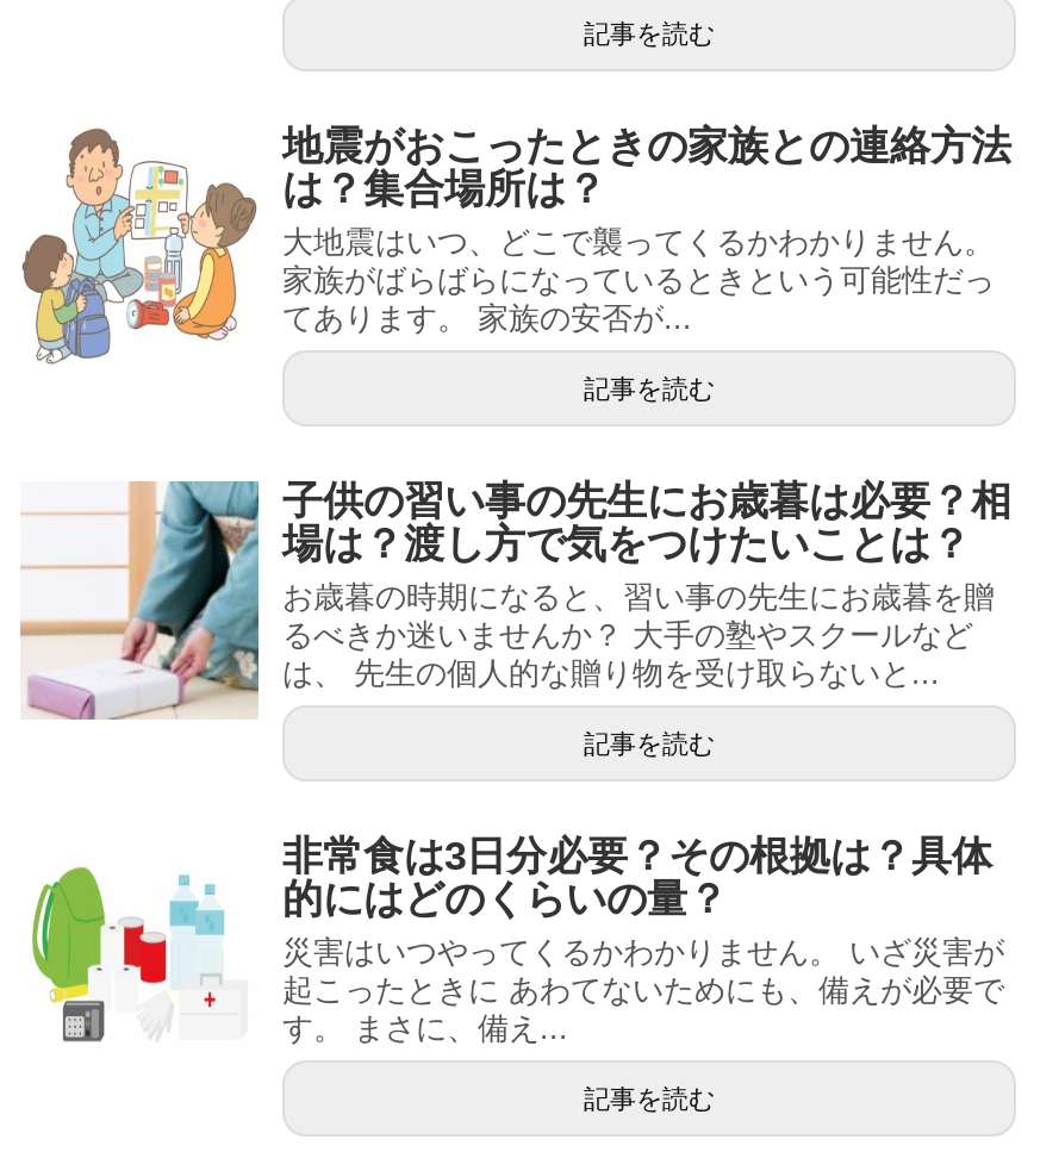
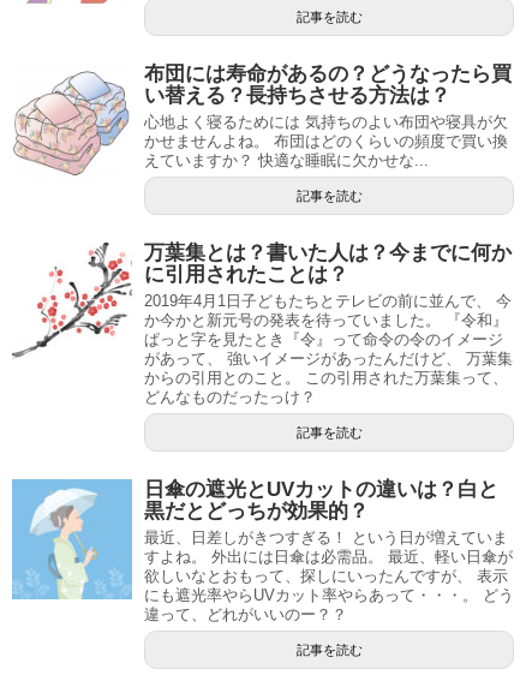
[20,125,1011,367] [image] | 地震がおこったときの家族との連絡方法 | は？集合場所は？ | 大地震はいつ、どこで襲ってくるかわかりません。 | 家族がばらばらになっているときという可能性だっ | てあります。 家族の安否が... -> [12,63,512,183] [image] | 布団には寿命があるの？どうなったら買 | い替える？長持ちさせる方法は？ | 心地よく寝るためには 気持ちのよい布団や寝具が欠 | かせませんよね。 布団はどのくらいの頻度で買い換 | えていますか？ 快適な睡眠に欠かせな...
[18,479,1011,722] [image] | 子供の習い事の先生にお歳暮は必要？相 | 場は？渡し方で気をつけたいことは？ | お歳暮の時期になると、習い事の先生にお歳暮を贈 | るべきか迷いませんか？ 大手の塾やスクールなど | は、 先生の個人的な贈り物を受け取らないと... -> [11,241,513,406] [image] | 万葉集とは？書いた人は？今までに何か | に引用されたことは？ | 2019年4月1日子どもたちとテレビの前に並んで、 今 | か今かと新元号の発表を待っていました。 『令和』 | ぱっと字を見たとき『令』って命令の令のイメージ | があって、 強いイメージがあったんだけど、 万葉集 | からの引用とのこと。 この引用された万葉集って、 | どんなものだったっけ？
[20,835,1004,1047] [image] | 非常食は3日分必要？その根拠は？具体 | 的にはどのくらいの量？ | 災害はいつやってくるかわかりません。 いざ災害が | 起こったときに あわてないためにも、備えが必要で | す。 まさに、備え... -> [11,478,514,624] [image] | 日傘の遮光とUVカットの違いは？白と | 黒だとどっちが効果的？ | 最近、日差しがきつすぎる！ という日が増えていま | すよね。 外出には日傘は必需品。 最近、軽い日傘が | 欲しいなとおもって、探しにいったんですが、 表示 | にも遮光率やらUVカット率やらあって・・・。 どう | 違って、どれがいいのー？？

